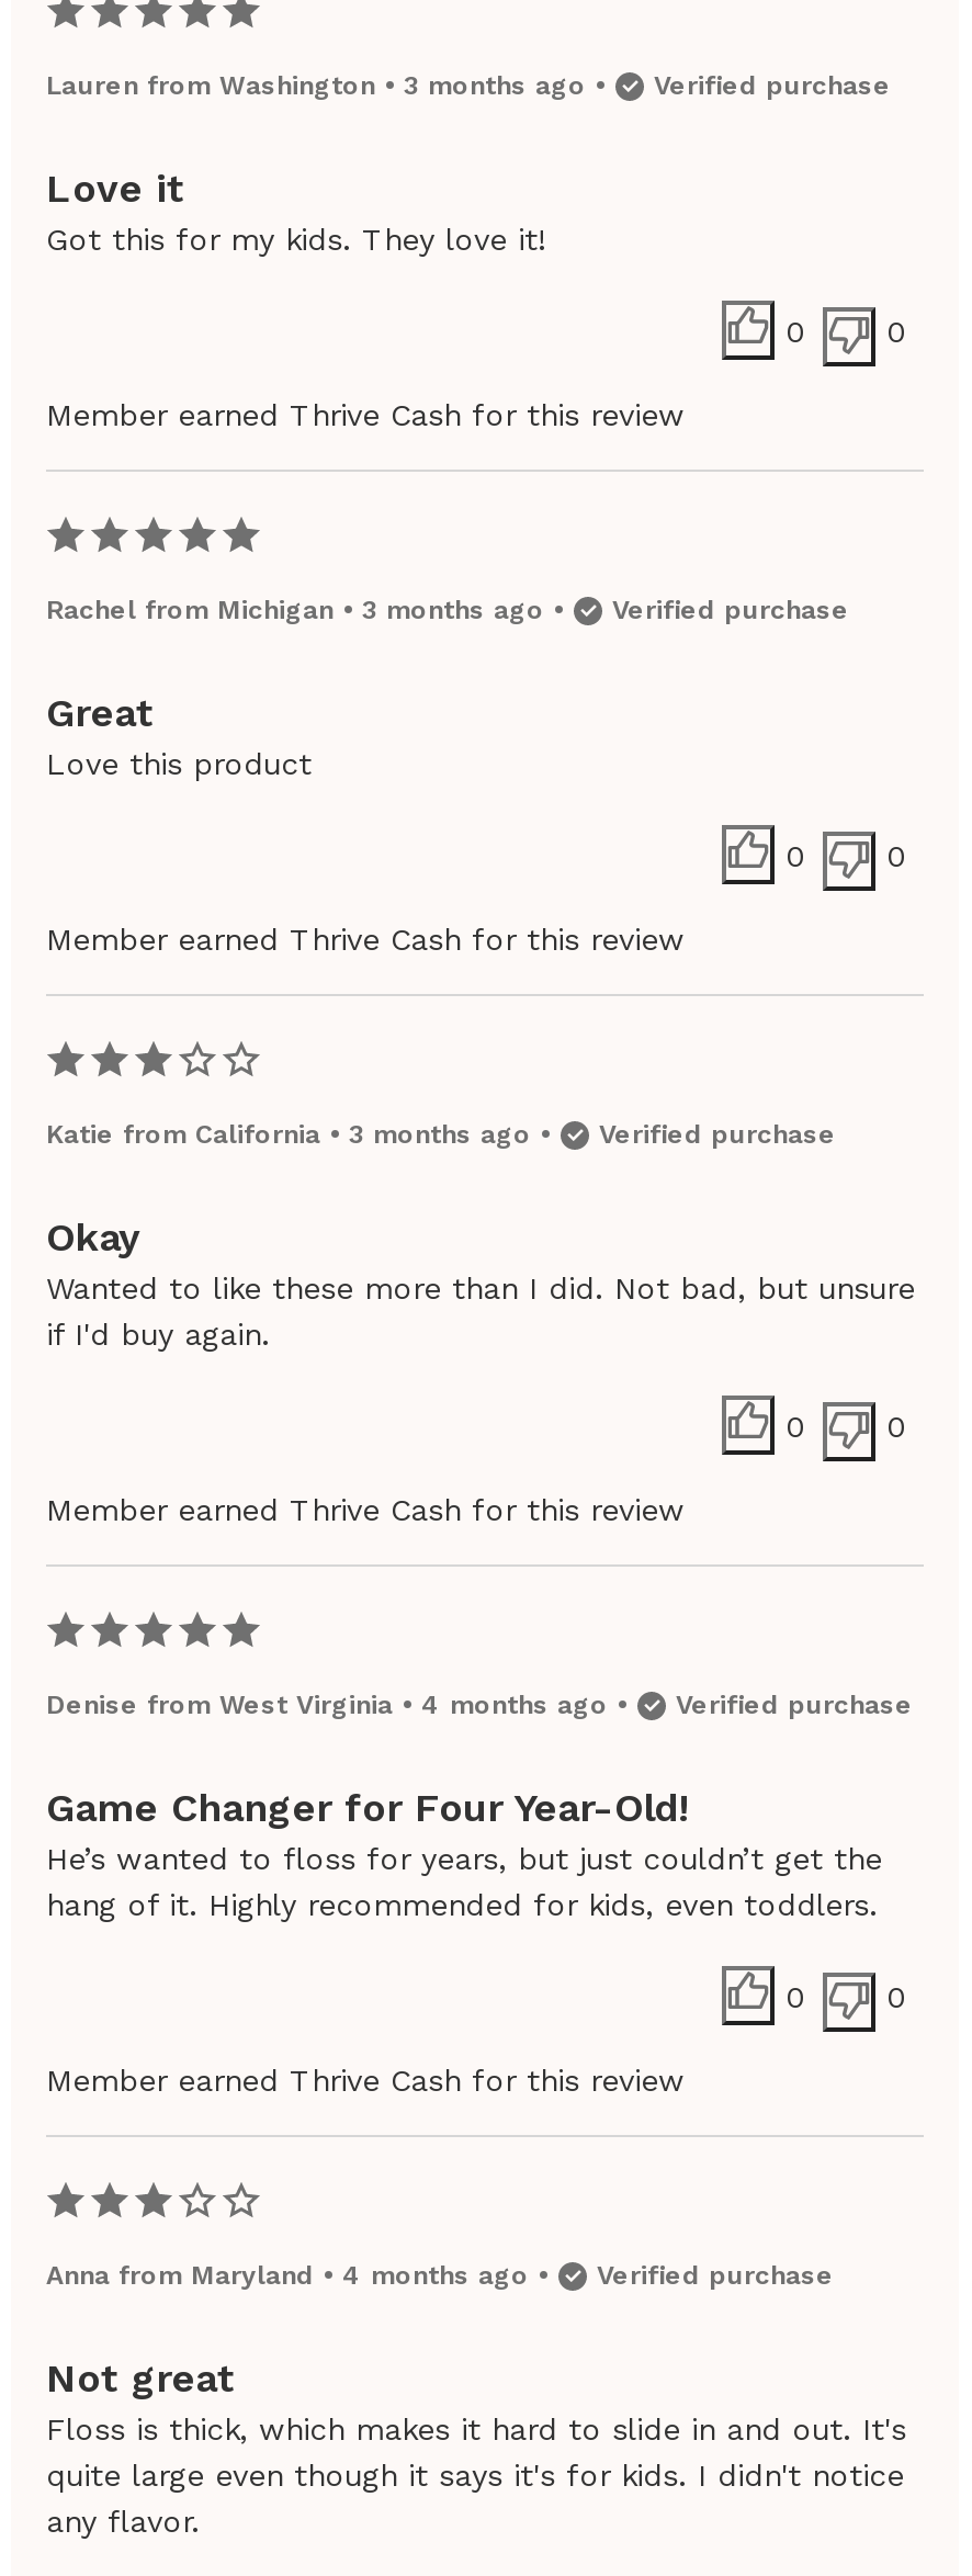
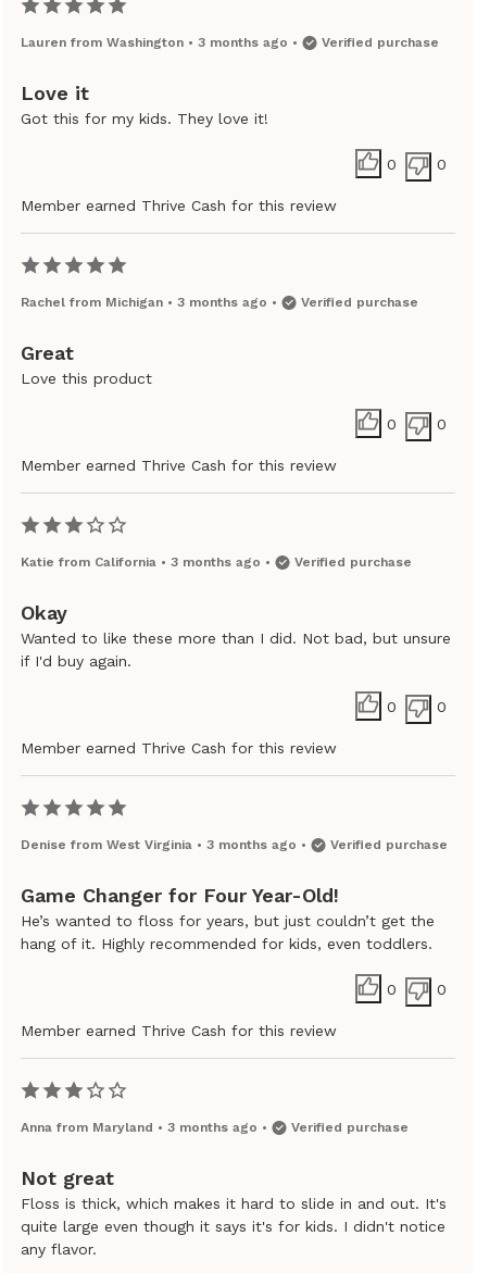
[46,1690,628,1721] Denise from West Virginia • 4 months ago • -> [21,837,306,853] Denise from West Virginia • 3 months ago •
[46,2261,549,2291] Anna from Maryland • 4 months ago • -> [21,1120,267,1135] Anna from Maryland • 3 months ago •

